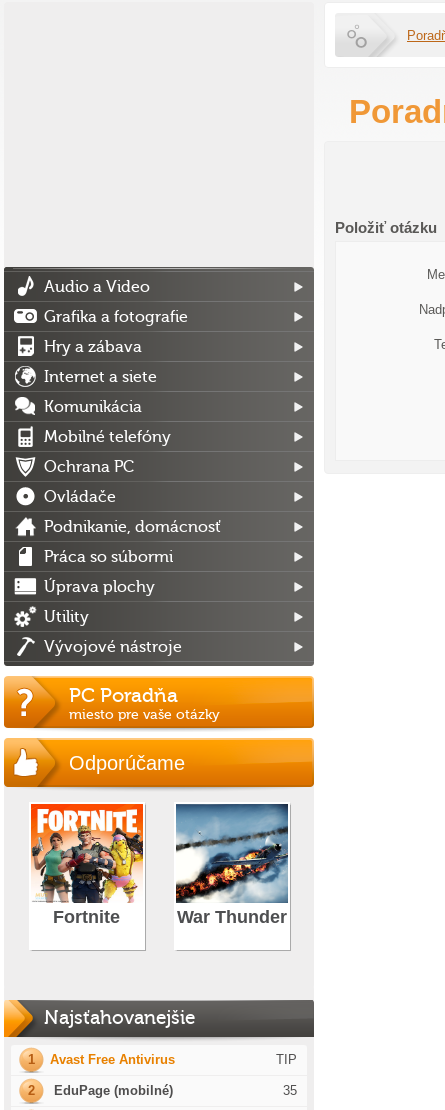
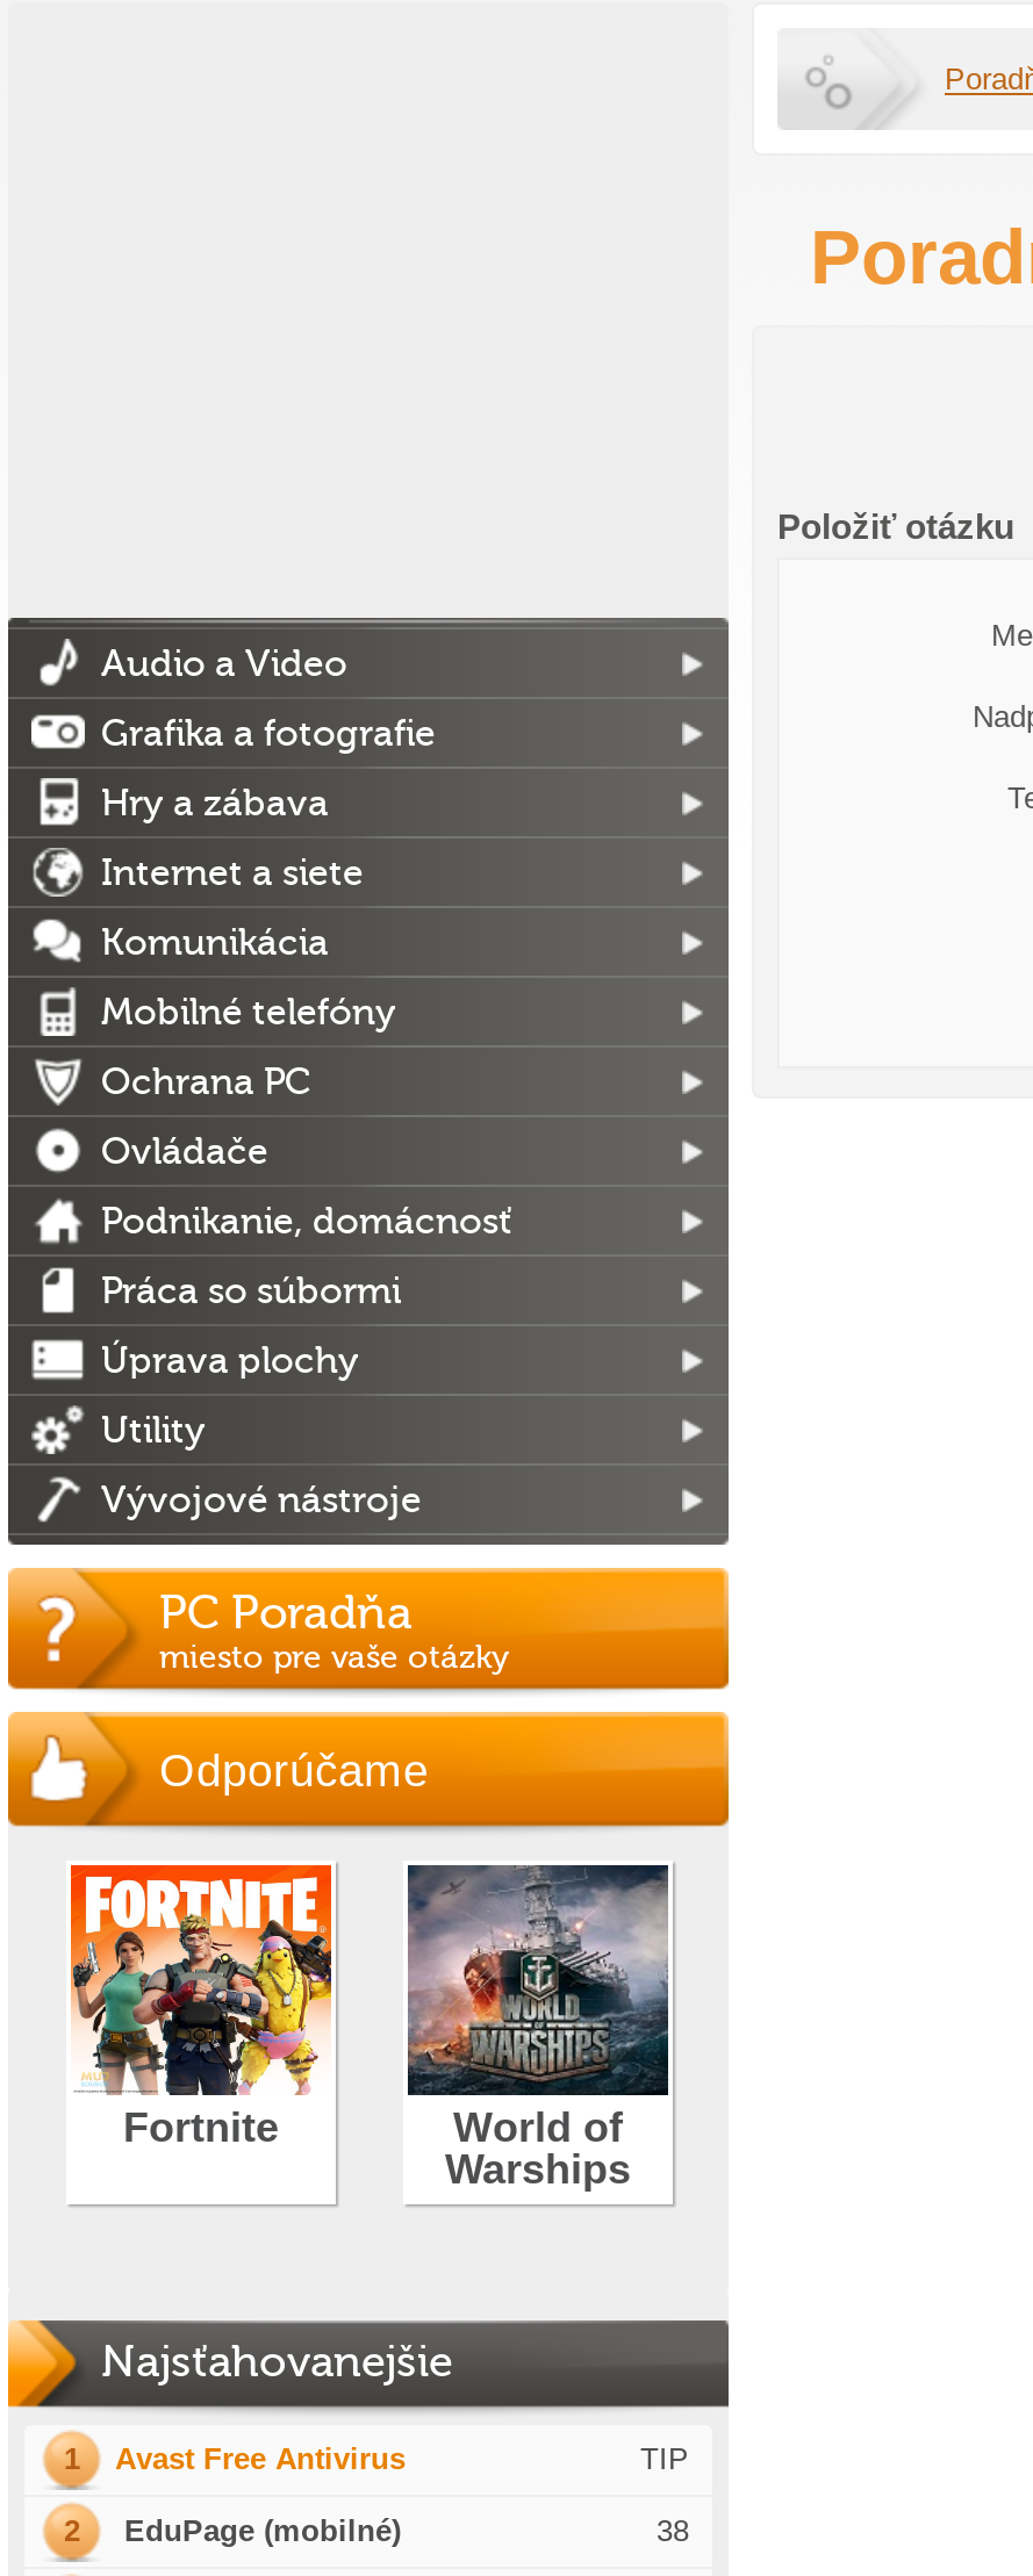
[175,804,288,927] [image] | War Thunder -> [406,1865,670,2193] [image] | World of | Warships
[283,1083,297,1098] 35 -> [657,2512,689,2547] 38

